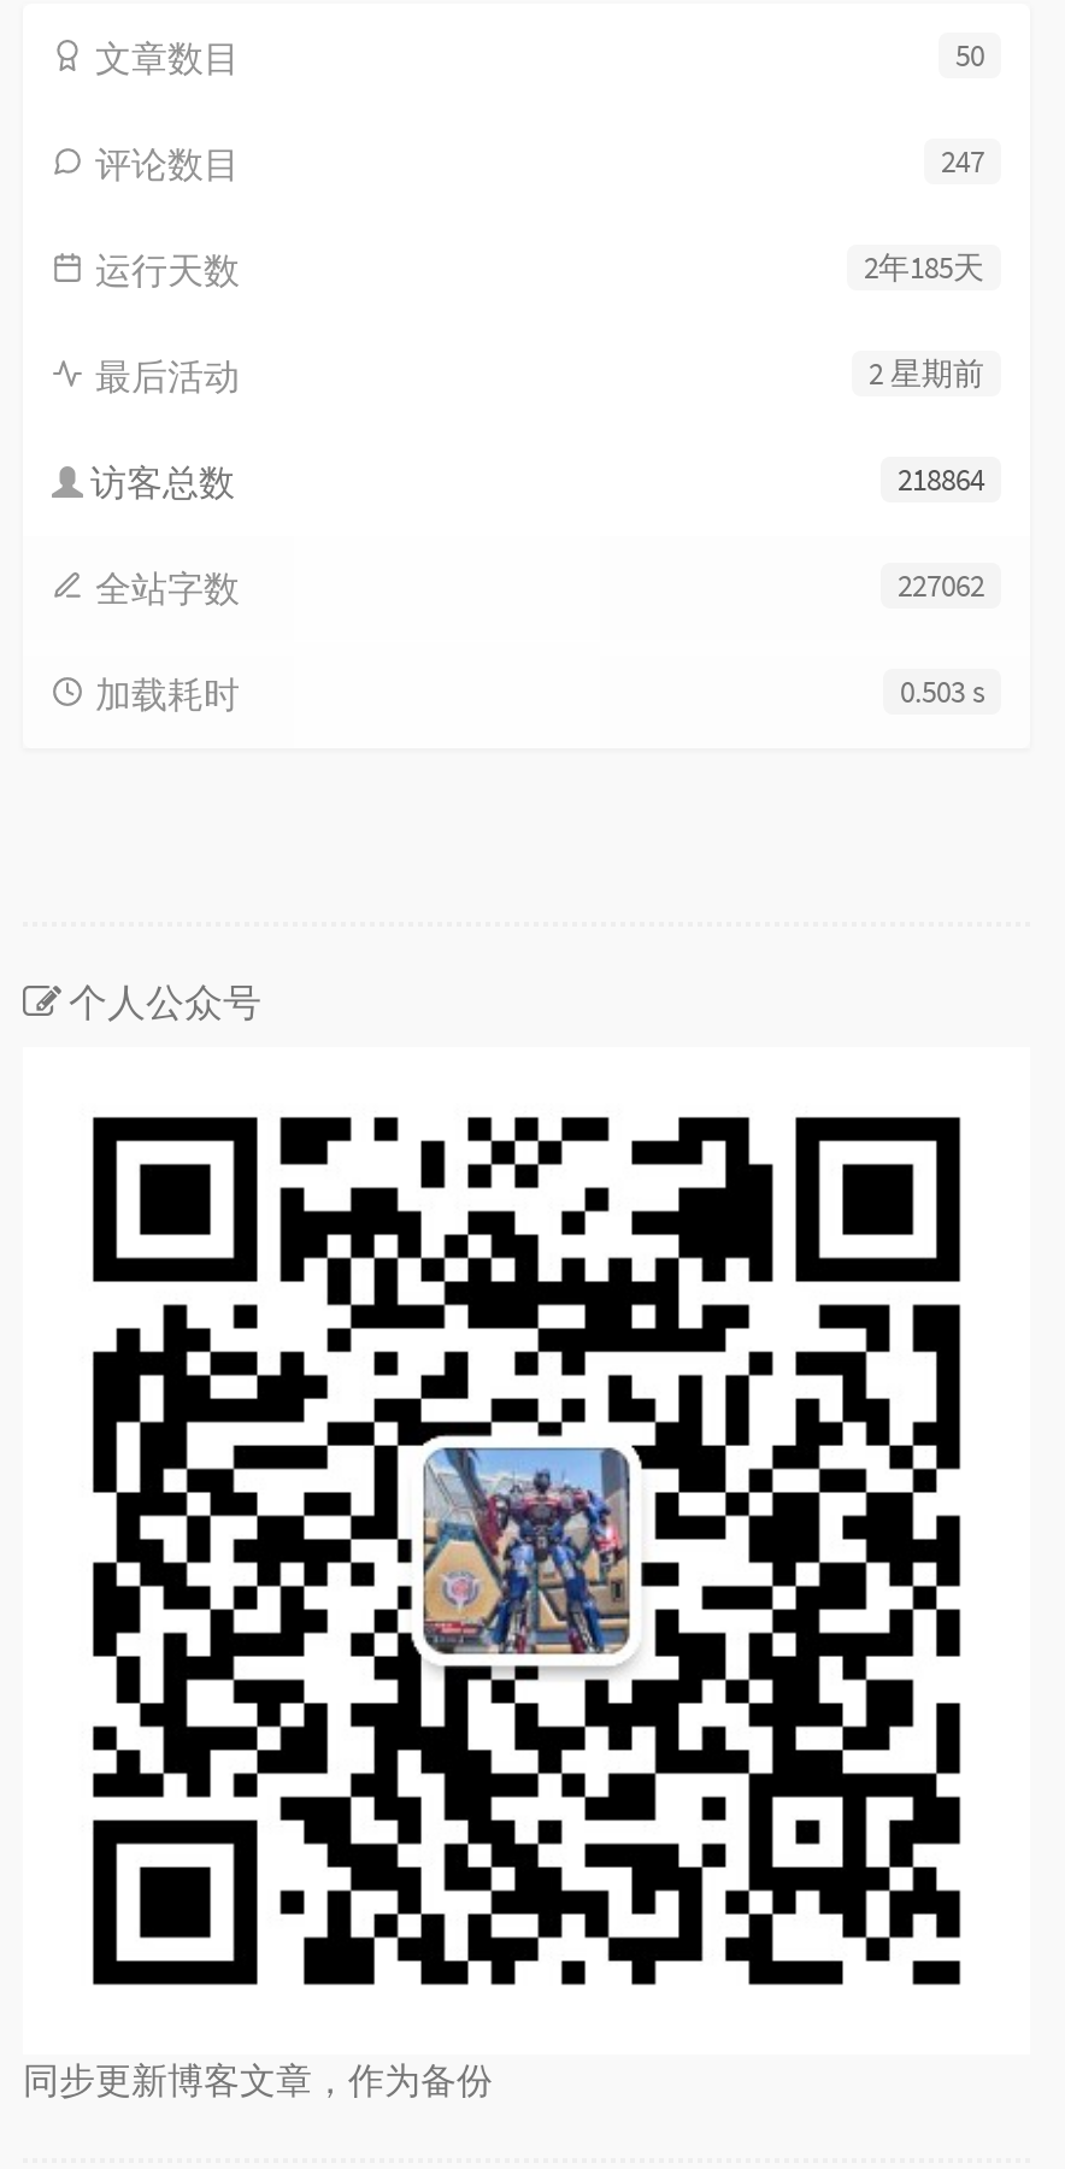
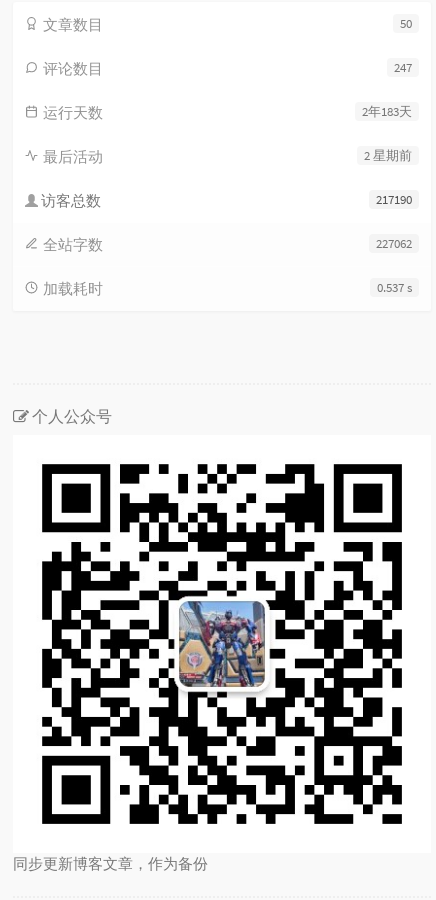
[864,247,984,288] 2年185天 -> [362,103,412,120] 2年183天
[898,459,984,500] 218864 -> [376,191,412,208] 217190
[900,671,984,712] 0.503 s -> [377,279,412,296] 0.537 s

